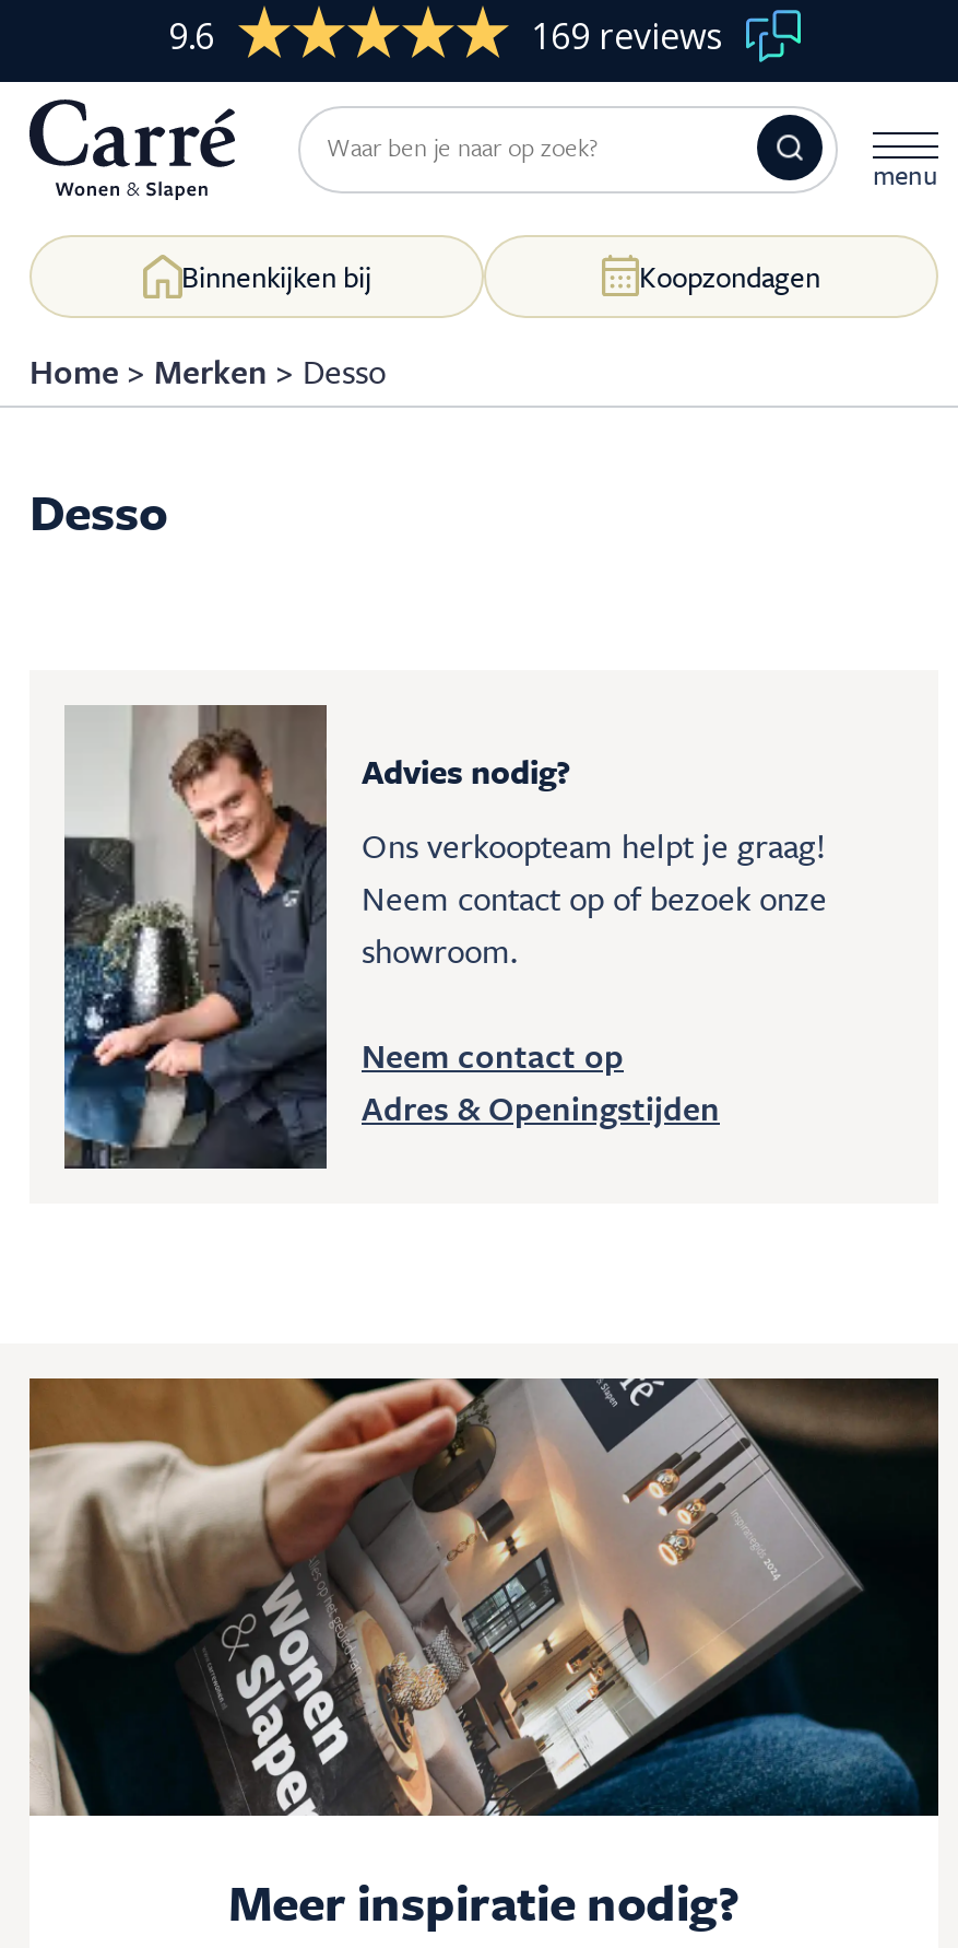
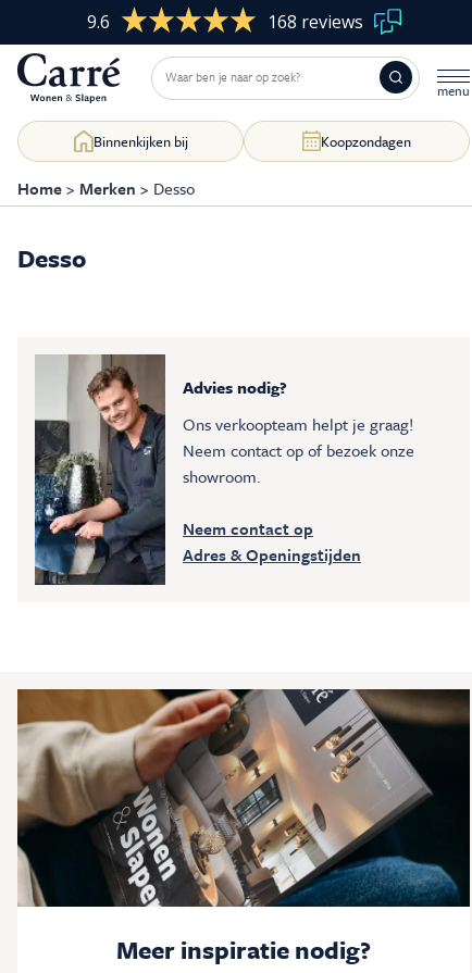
[531,11,723,59] 169 reviews -> [267,9,363,33] 168 reviews

